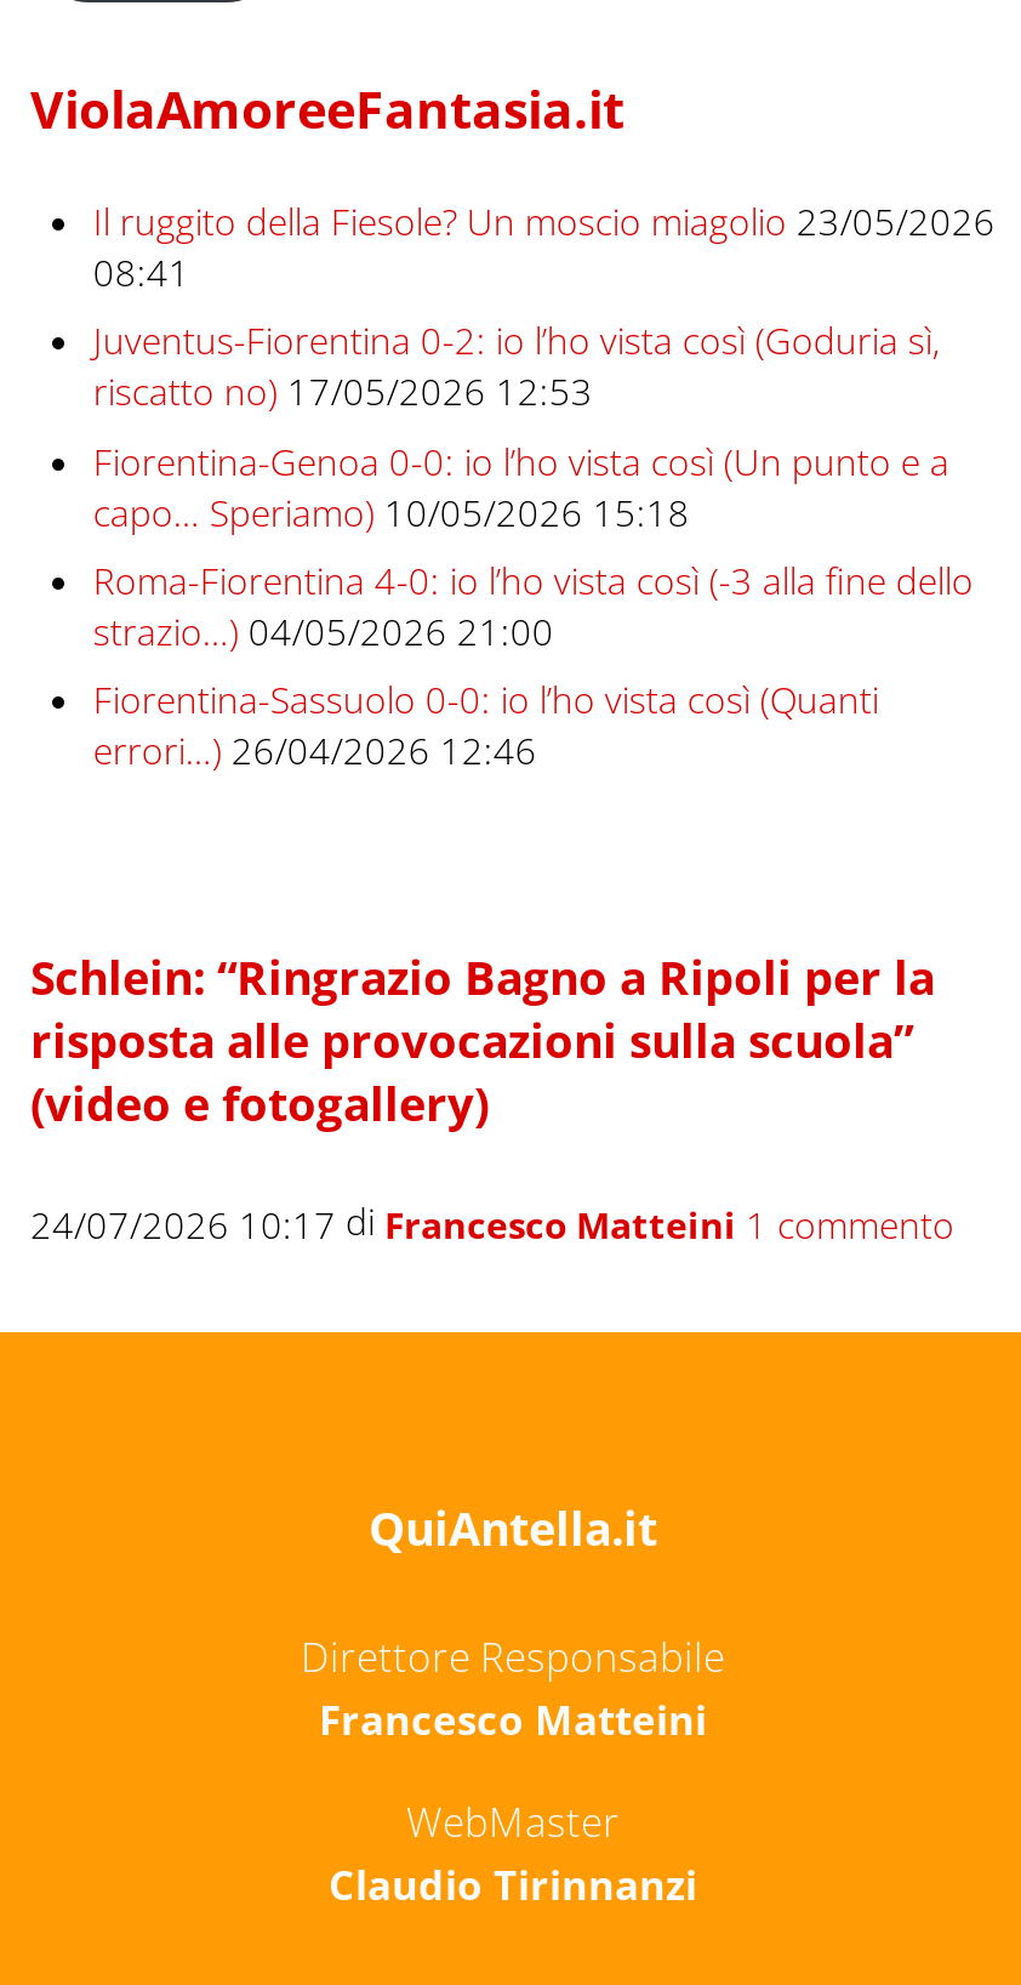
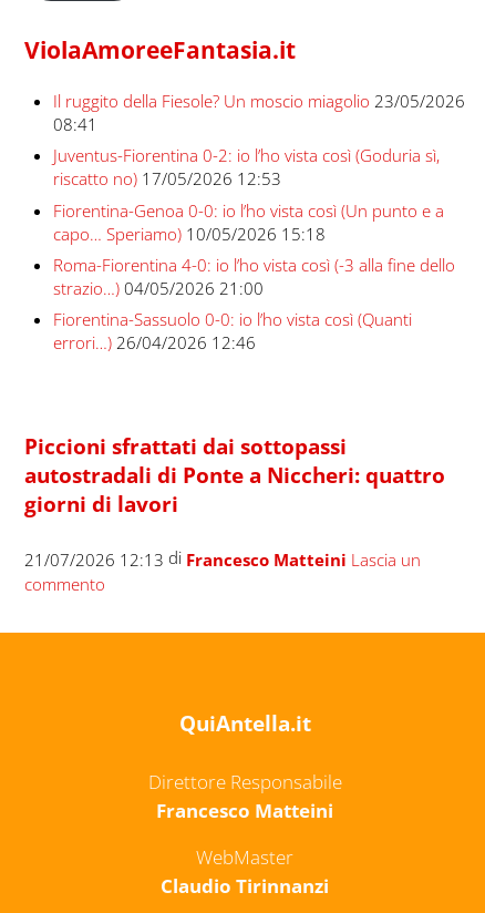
[30,946,935,1133] Schlein: “Ringrazio Bagno a Ripoli per la | risposta alle provocazioni sulla scuola” | (video e fotogallery) -> [24,432,445,517] Piccioni sfrattati dai sottopassi | autostradali di Ponte a Niccheri: quattro | giorni di lavori
[30,1196,954,1248] 24/07/2026 10:17 di Francesco Matteini 1 commento -> [24,546,421,595] 21/07/2026 12:13 di Francesco Matteini Lascia un | commento

